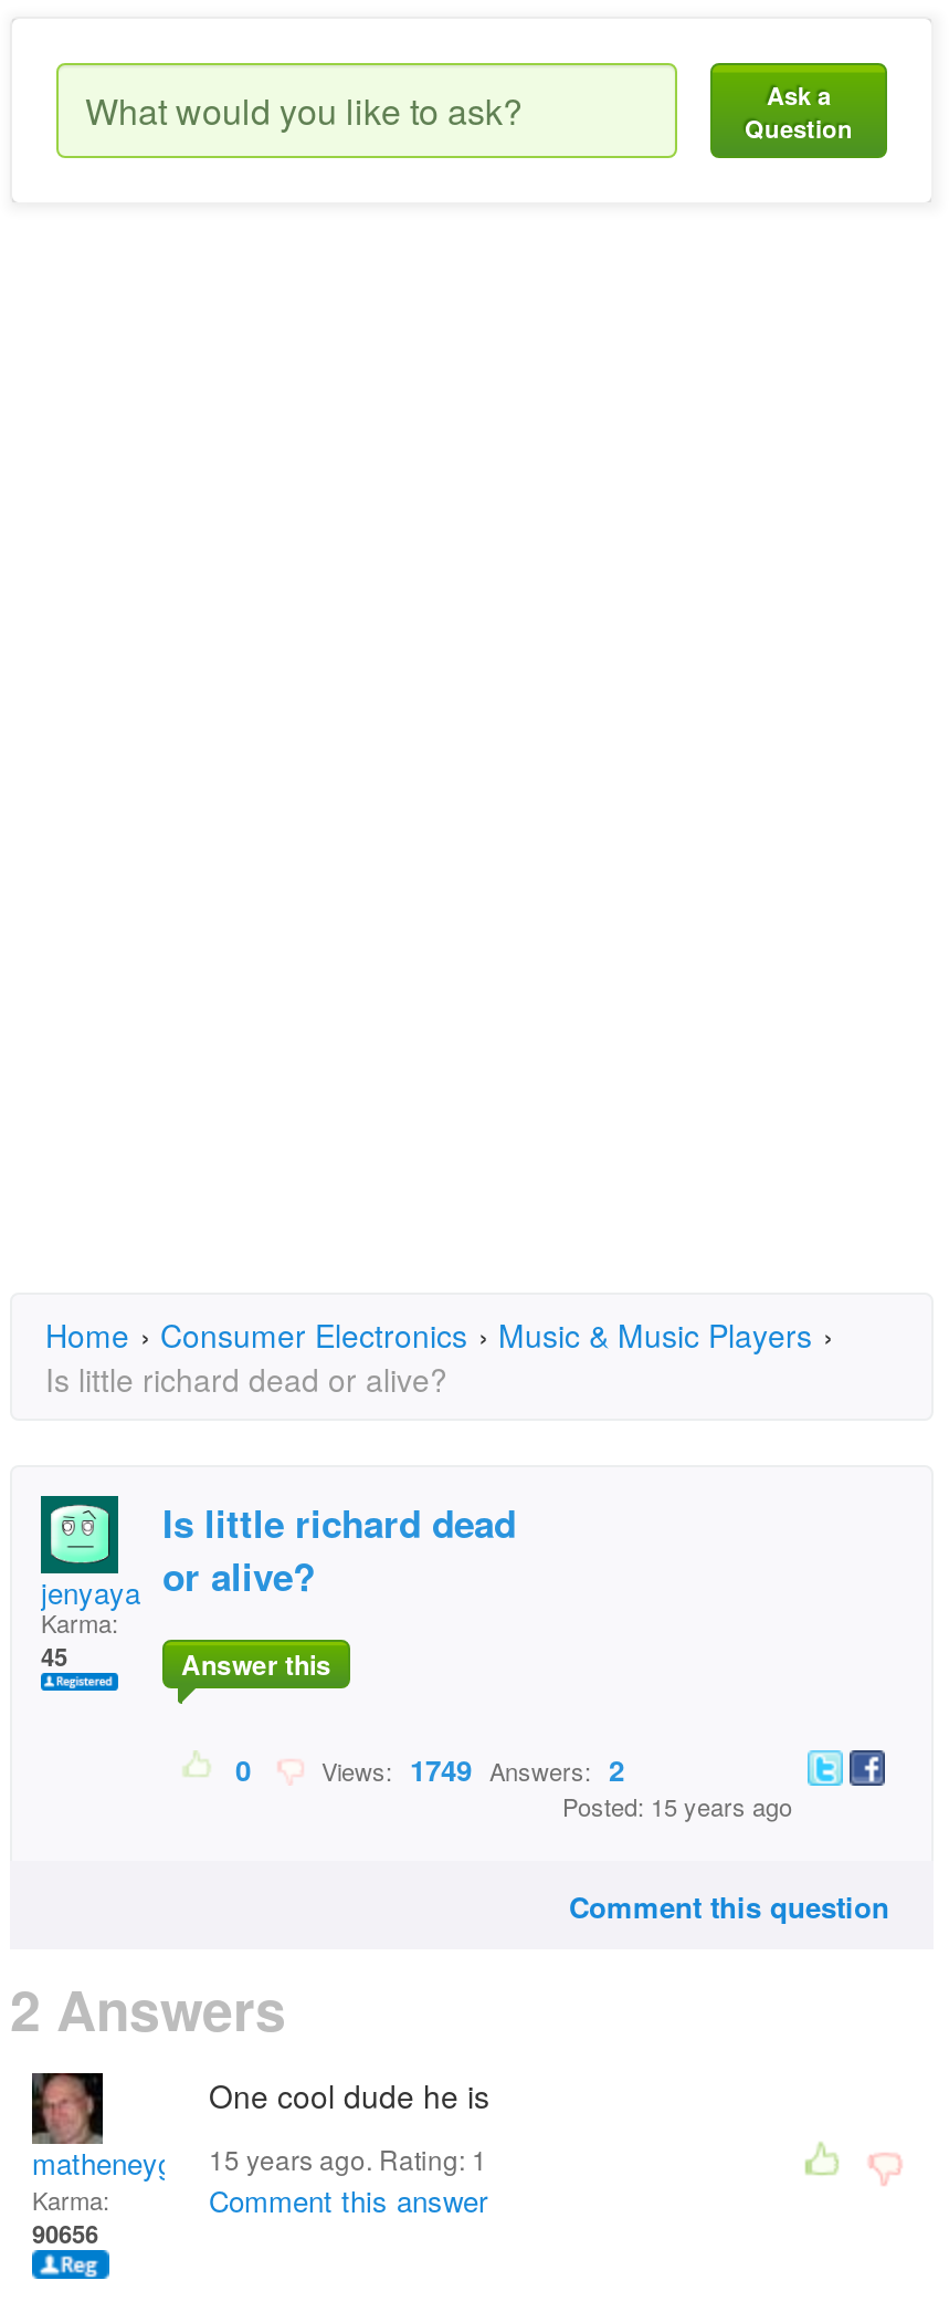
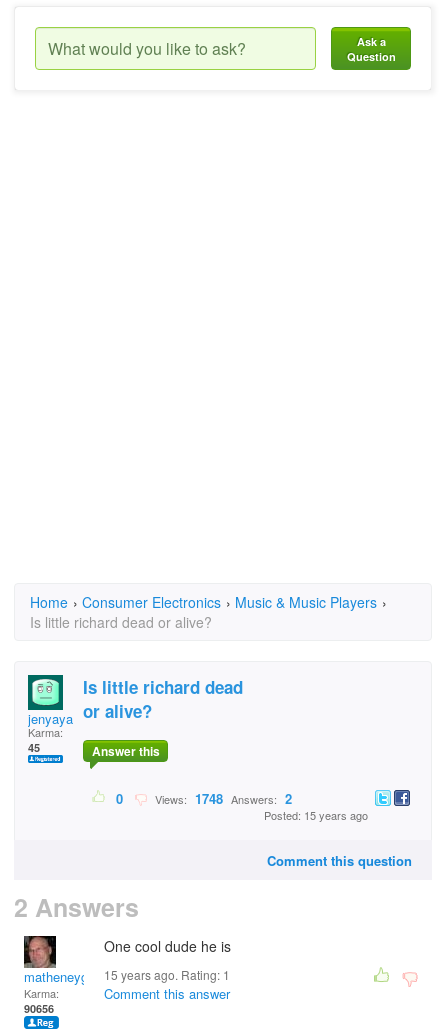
[308,1748,624,1790] Views: 1749 Answers: 2 -> [149,789,292,808] Views: 1748 Answers: 2

